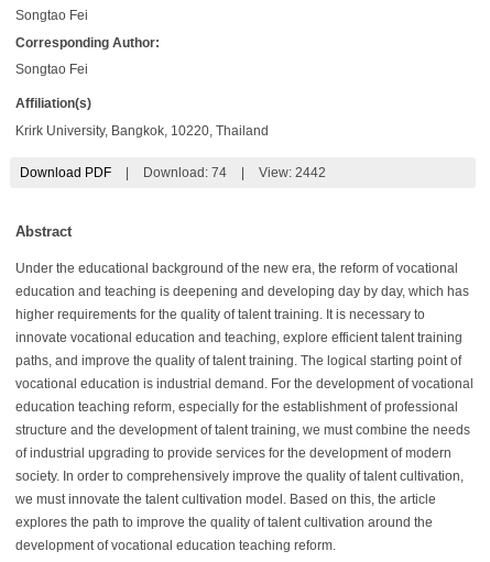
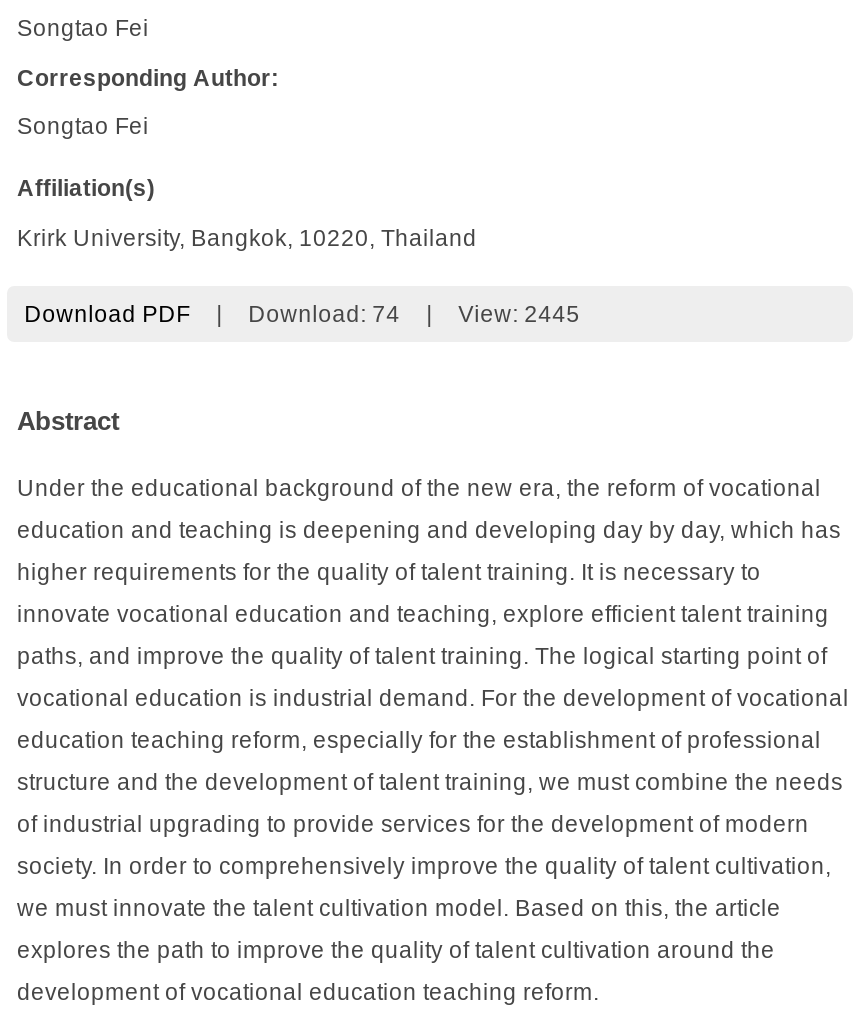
[258,166,325,179] View: 2442 -> [458,301,580,325] View: 2445

